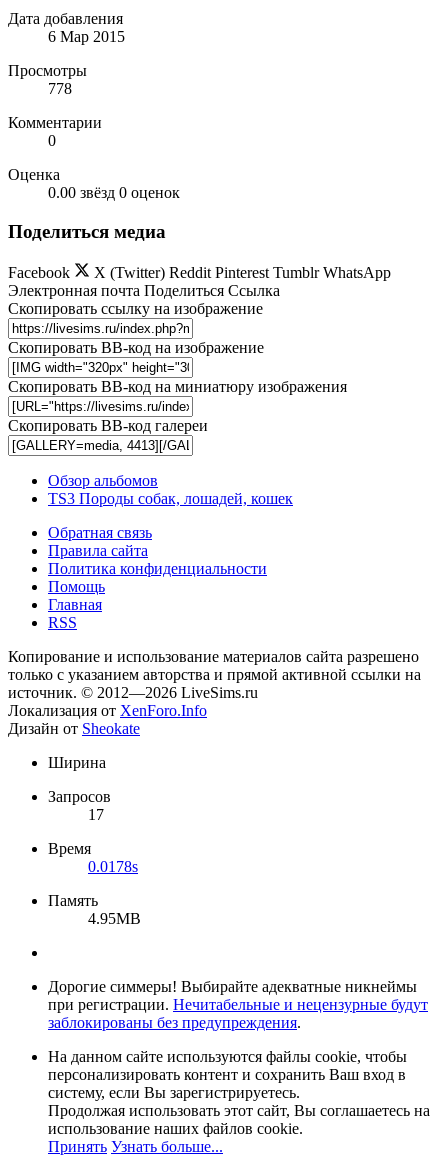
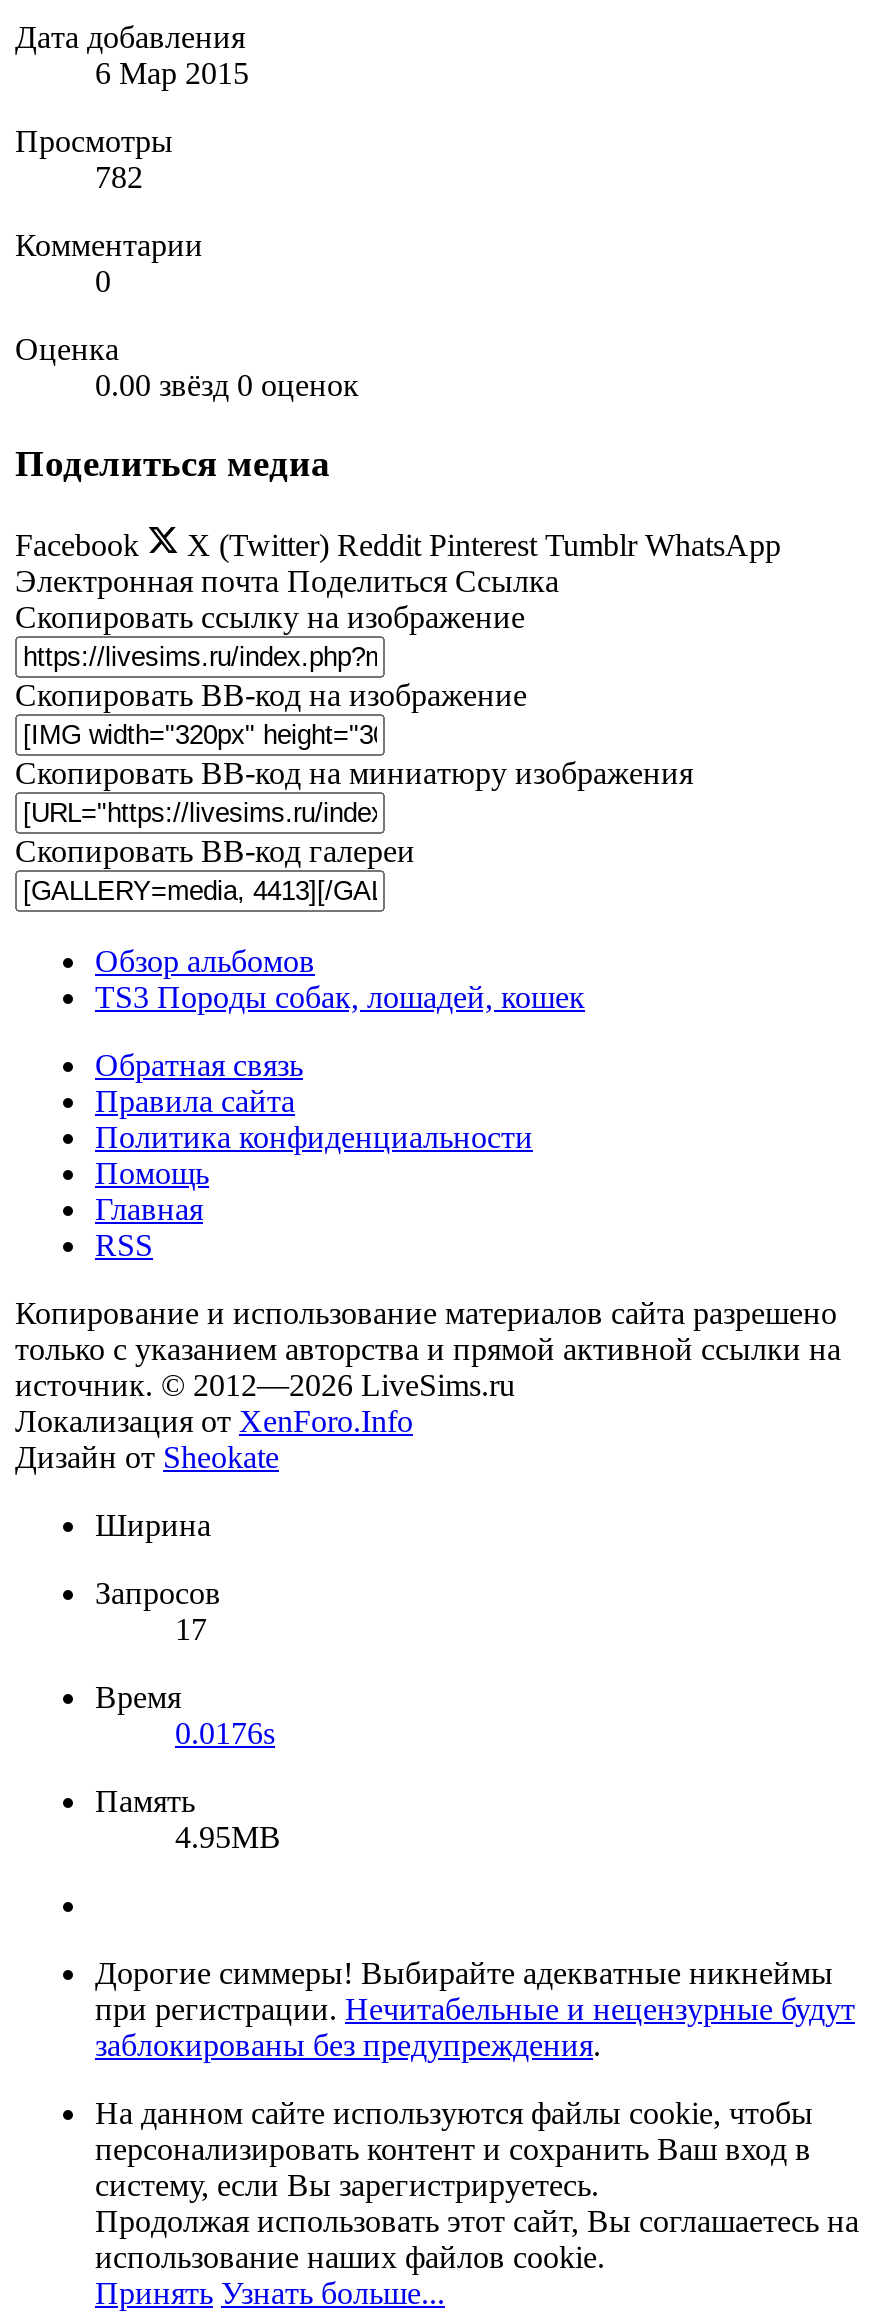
[48,80,72,97] 778 -> [95,161,143,195] 782
[88,858,138,875] 0.0178s -> [175,1716,275,1750] 0.0176s

